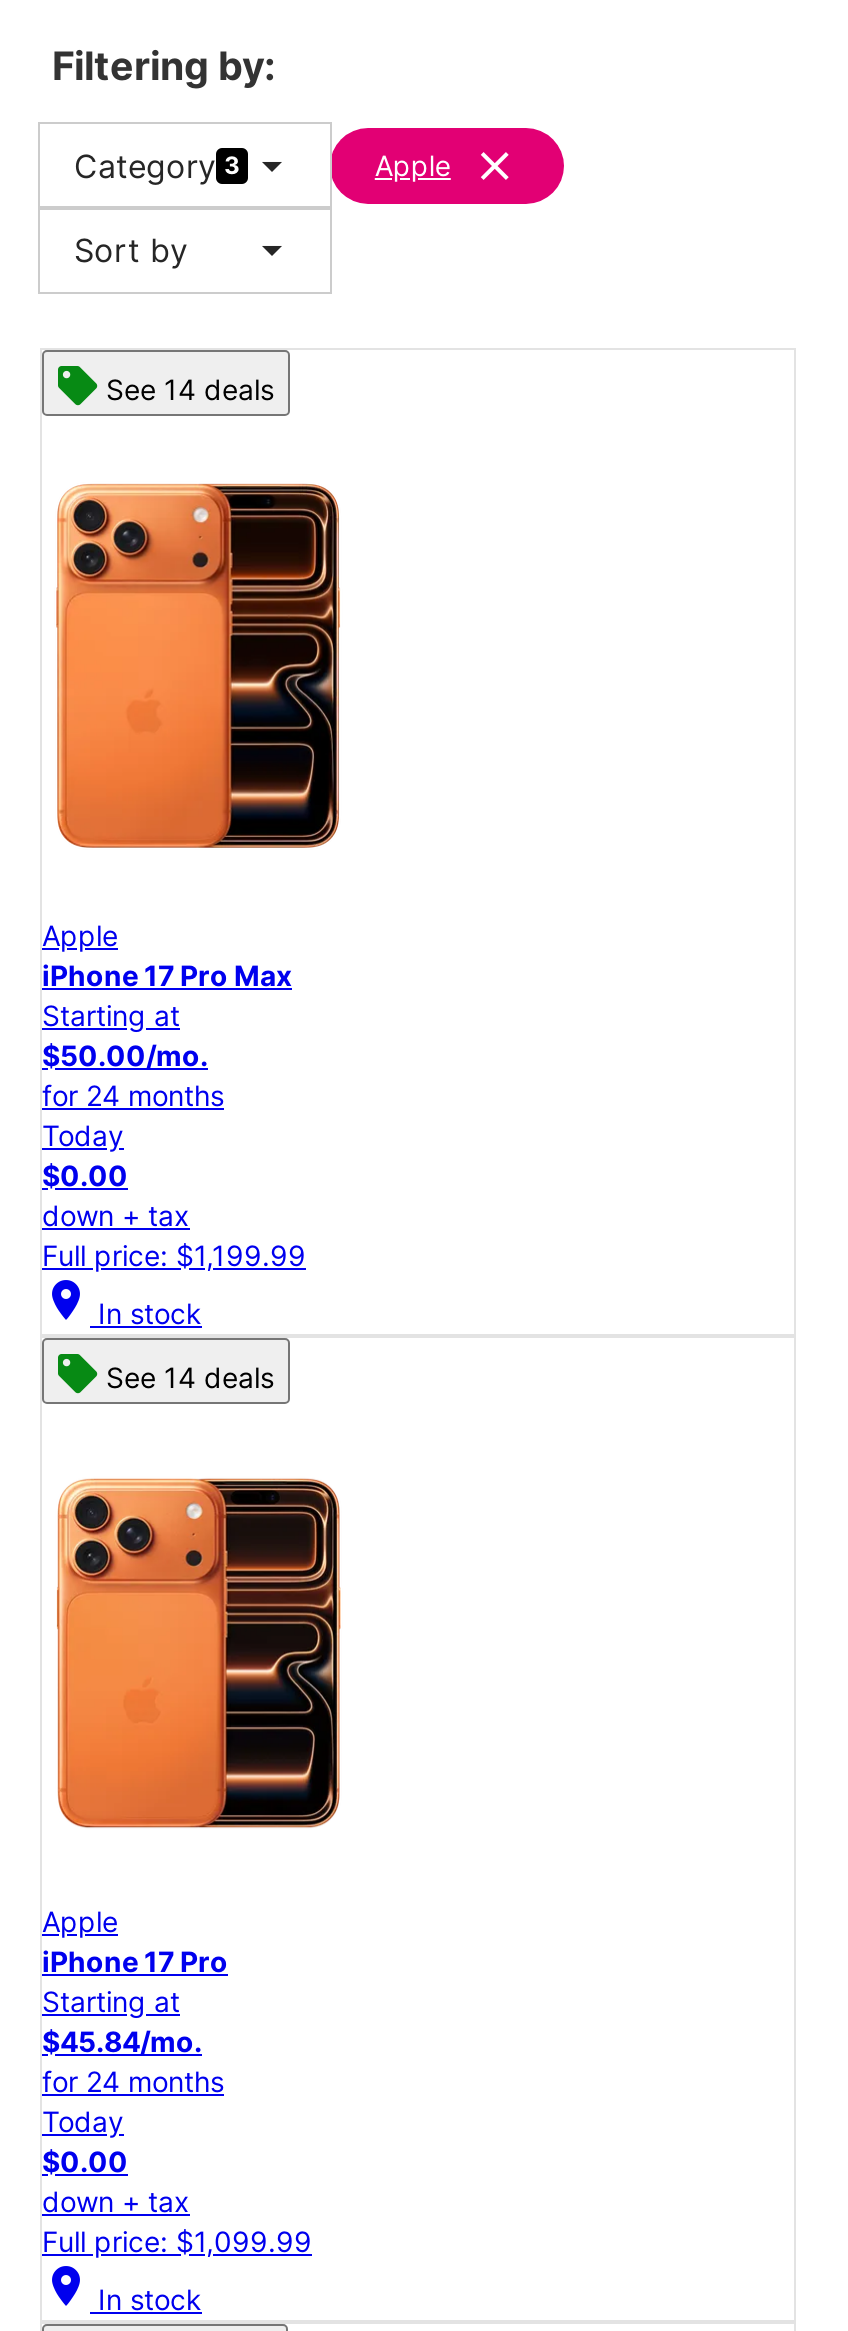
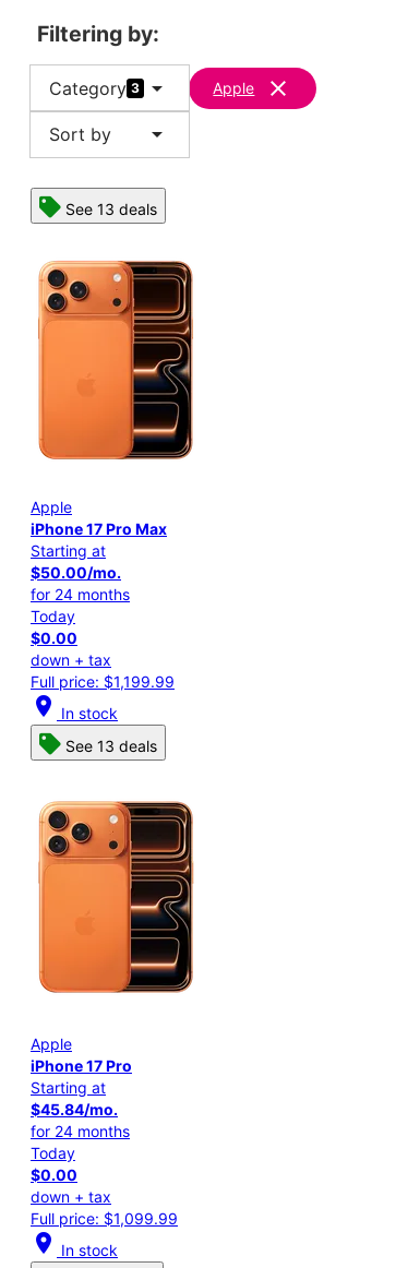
[106,373,274,407] See 14 deals -> [65,200,157,219] See 13 deals
[106,1360,274,1394] See 14 deals -> [65,737,157,756] See 13 deals

